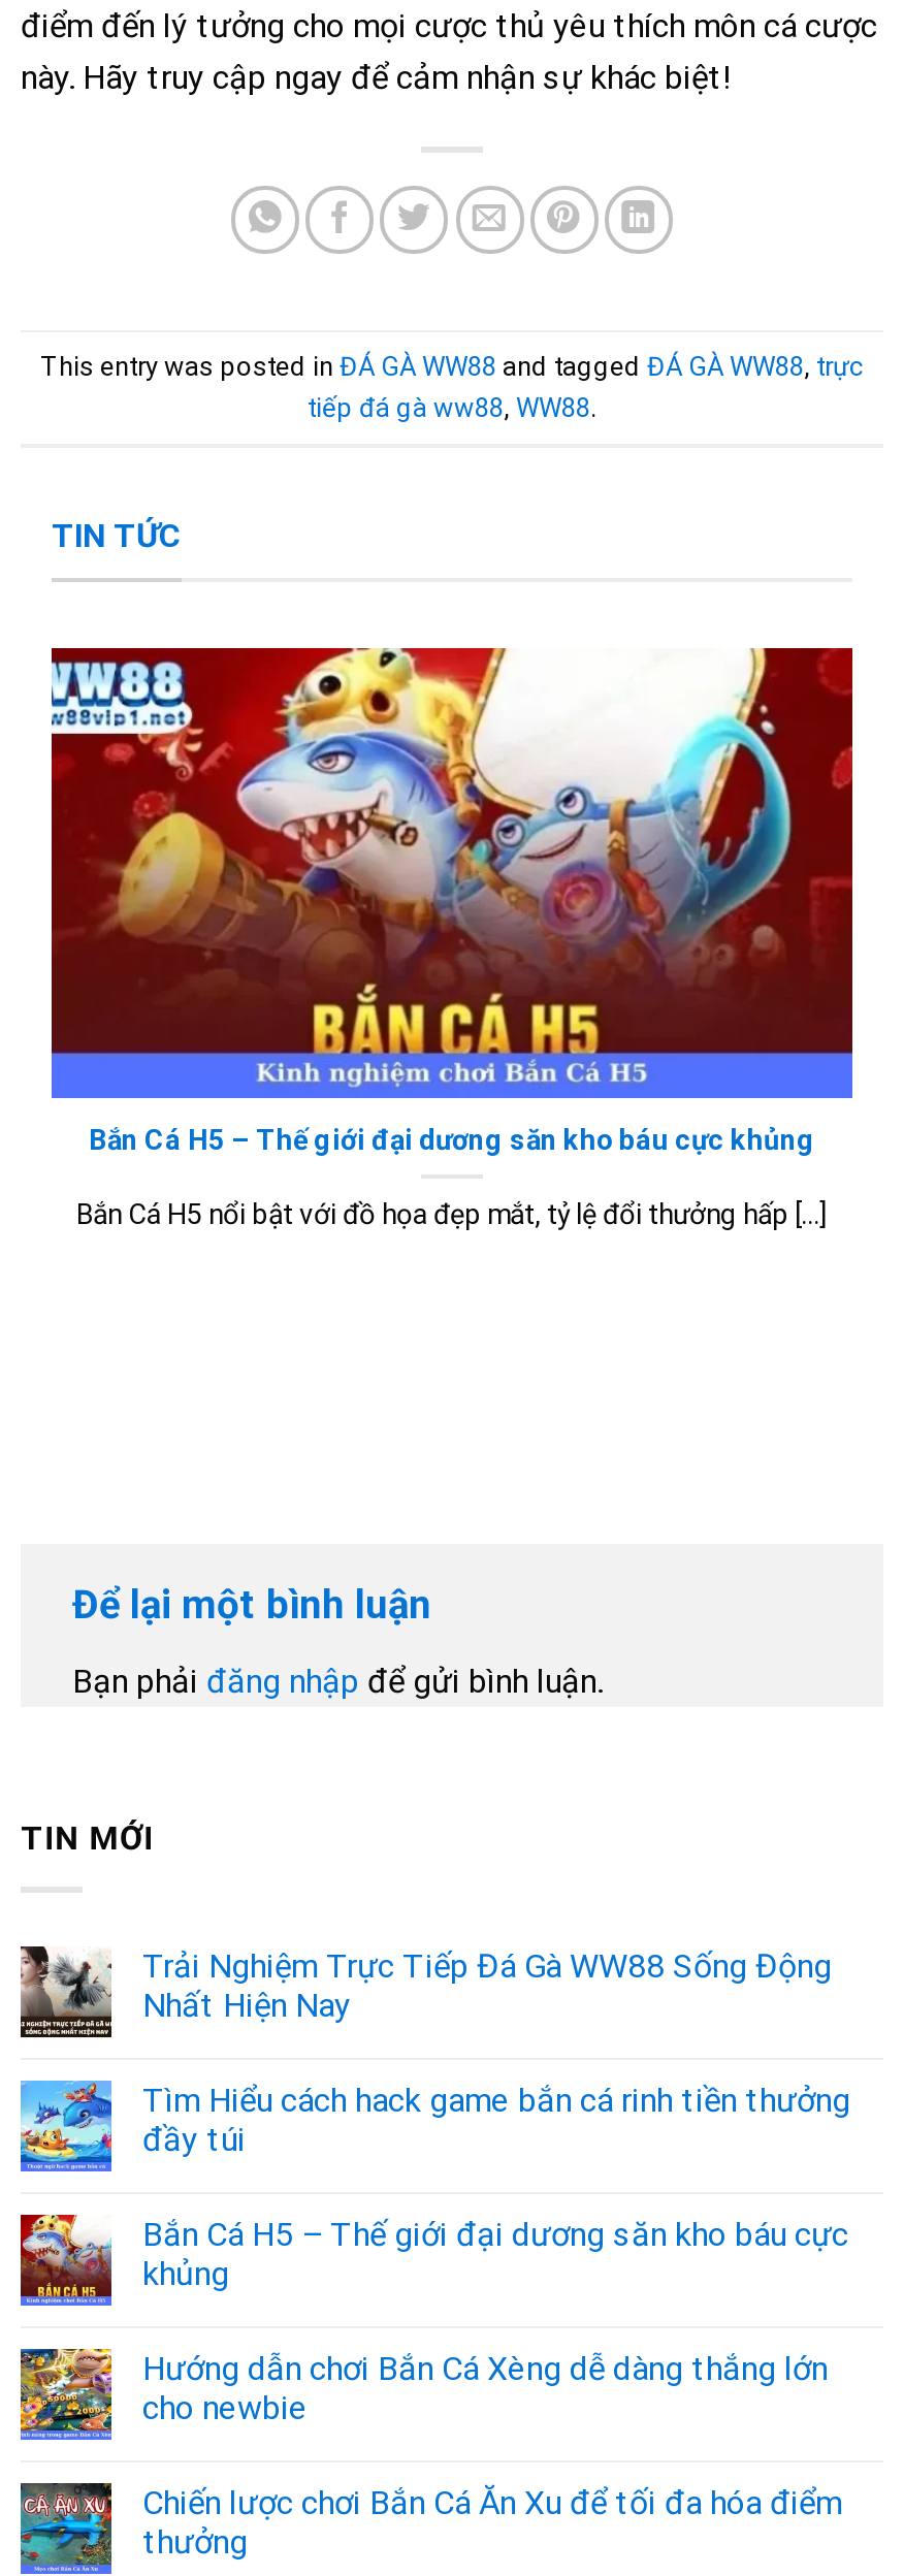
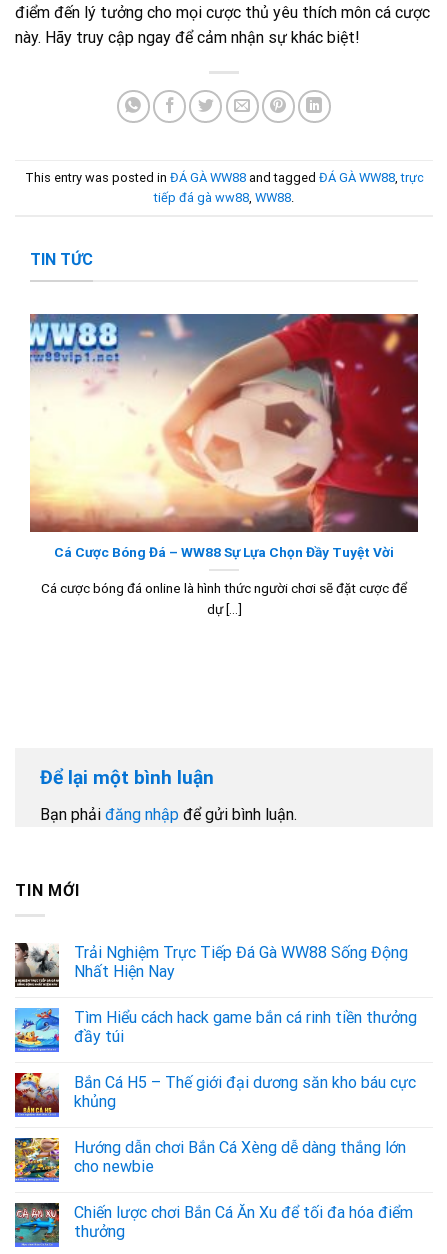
[50,646,854,1156] [image] | Bắn Cá H5 – Thế giới đại dương săn kho báu cực khủng -> [29,313,419,560] [image] | Cá Cược Bóng Đá – WW88 Sự Lựa Chọn Đầy Tuyệt Vời
[76,1198,828,1231] Bắn Cá H5 nổi bật với đồ họa đẹp mắt, tỷ lệ đổi thưởng hấp [...] -> [41,580,407,617] Cá cược bóng đá online là hình thức người chơi sẽ đặt cược để | dự [...]

